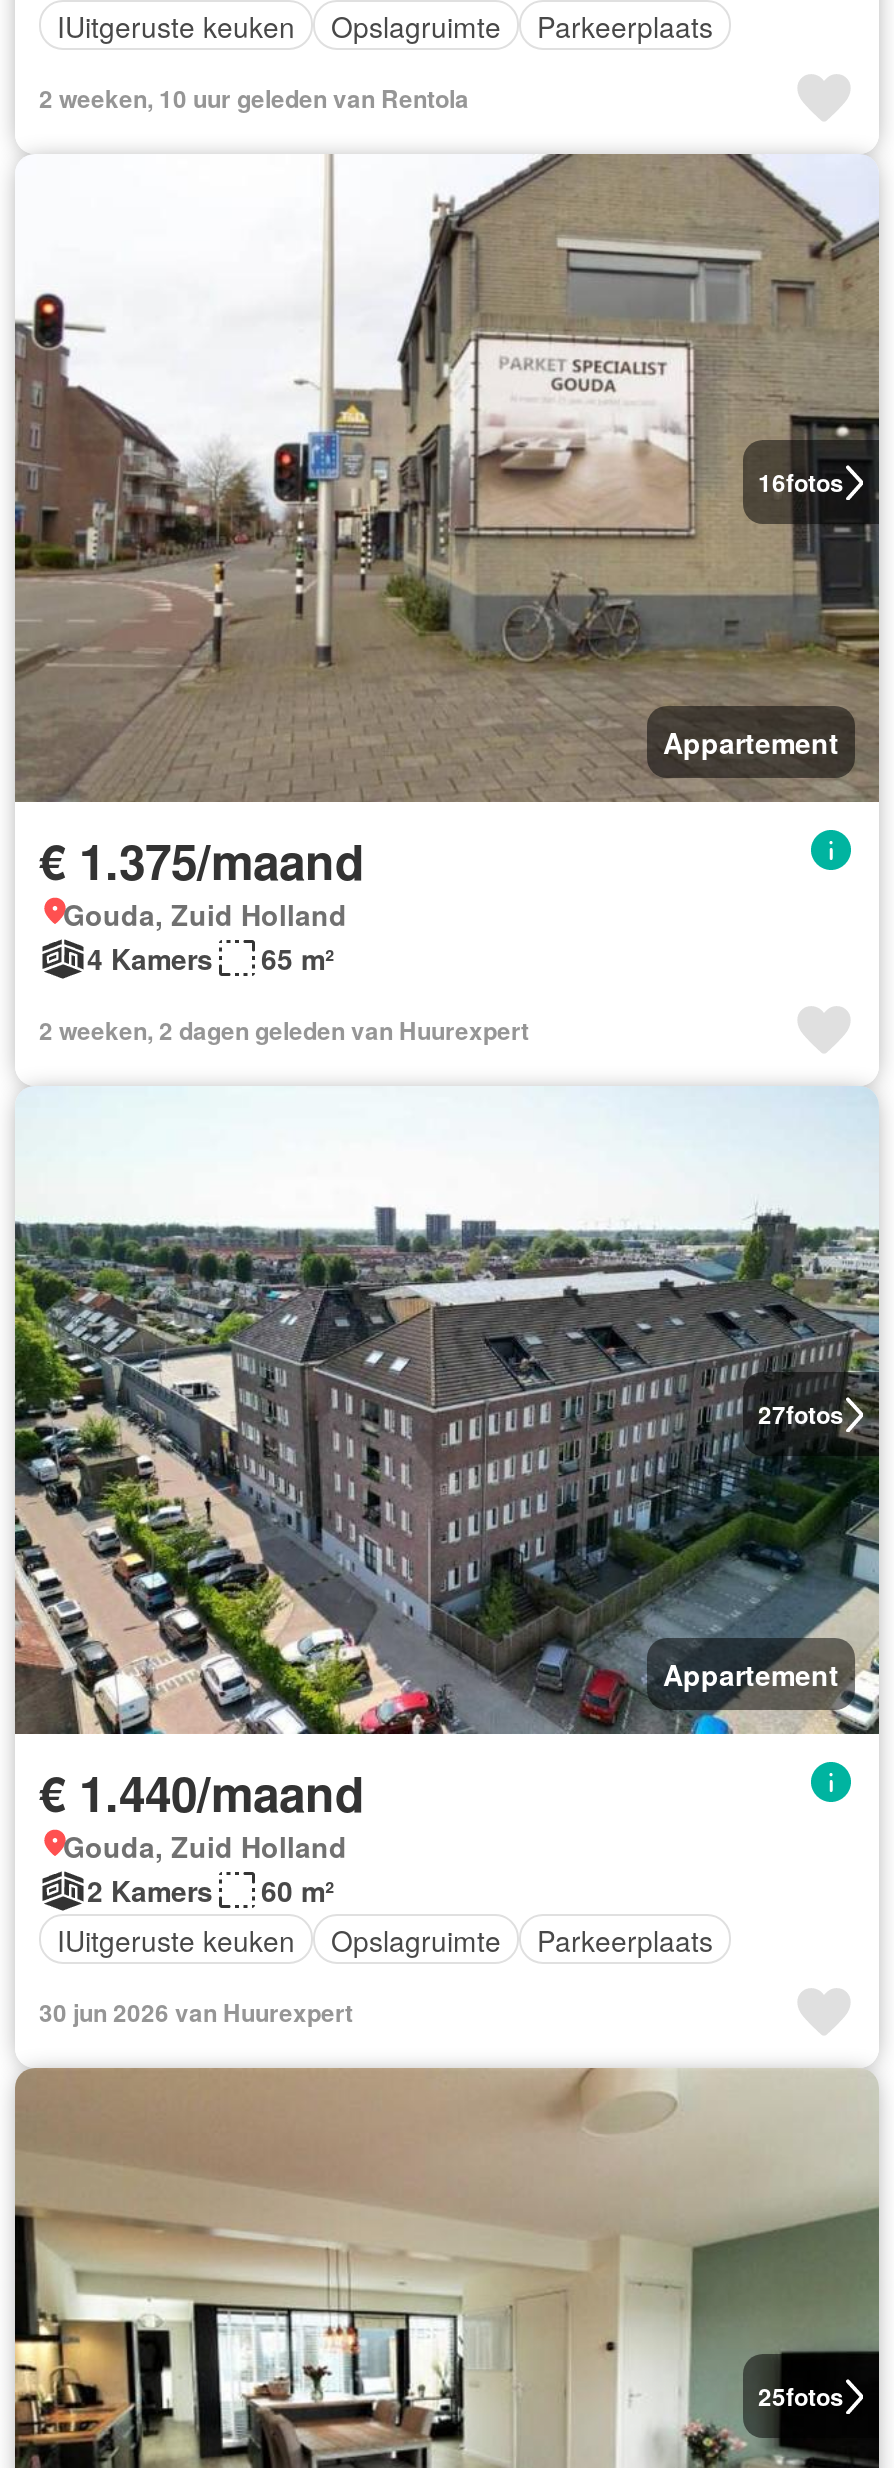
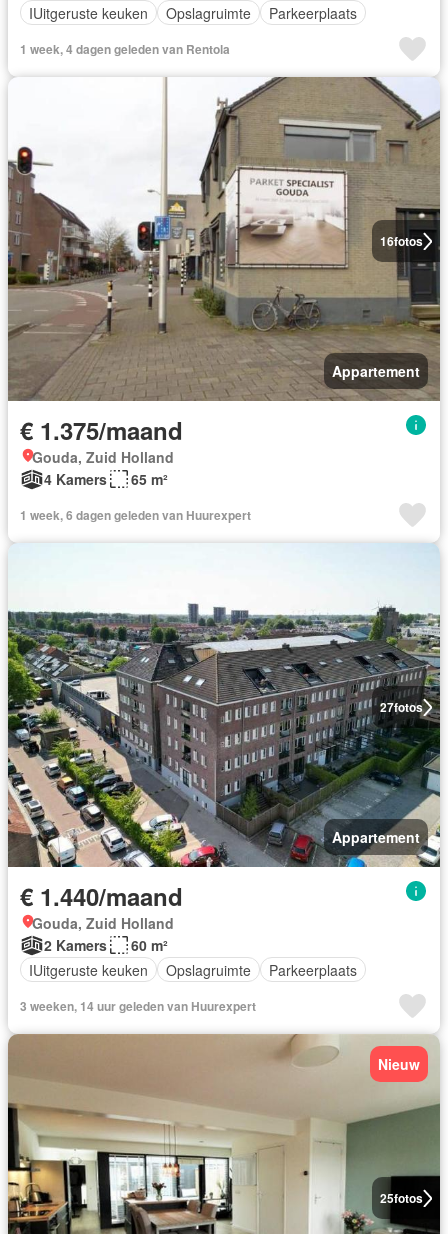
[39,80,469,116] 2 weeken, 10 uur geleden van Rentola -> [20,40,230,58] 1 week, 4 dagen geleden van Rentola
[39,1012,529,1048] 2 weeken, 2 dagen geleden van Huurexpert -> [20,506,251,524] 1 week, 6 dagen geleden van Huurexpert
none -> [378,1054,420,1074] Nieuw
[39,1994,353,2030] 30 jun 2026 van Huurexpert -> [20,997,256,1015] 3 weeken, 14 uur geleden van Huurexpert

